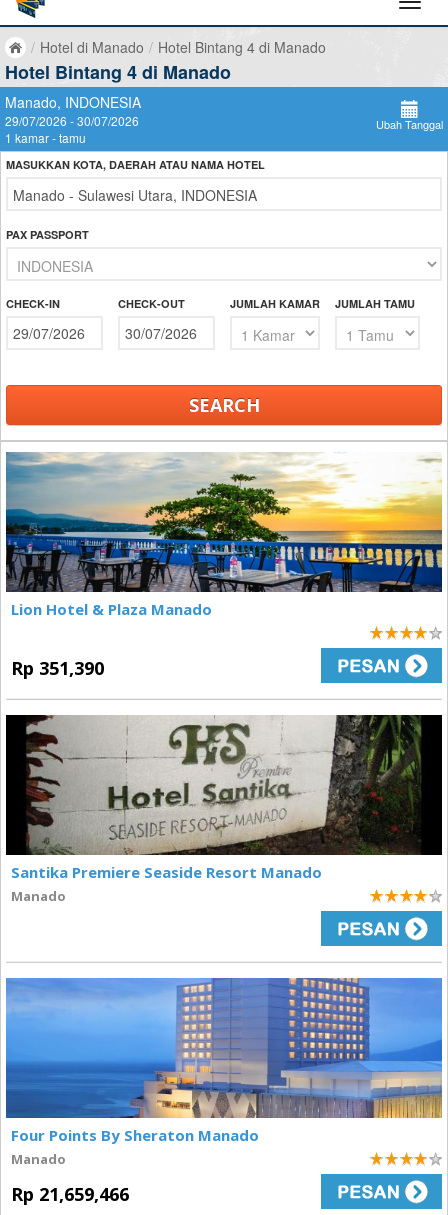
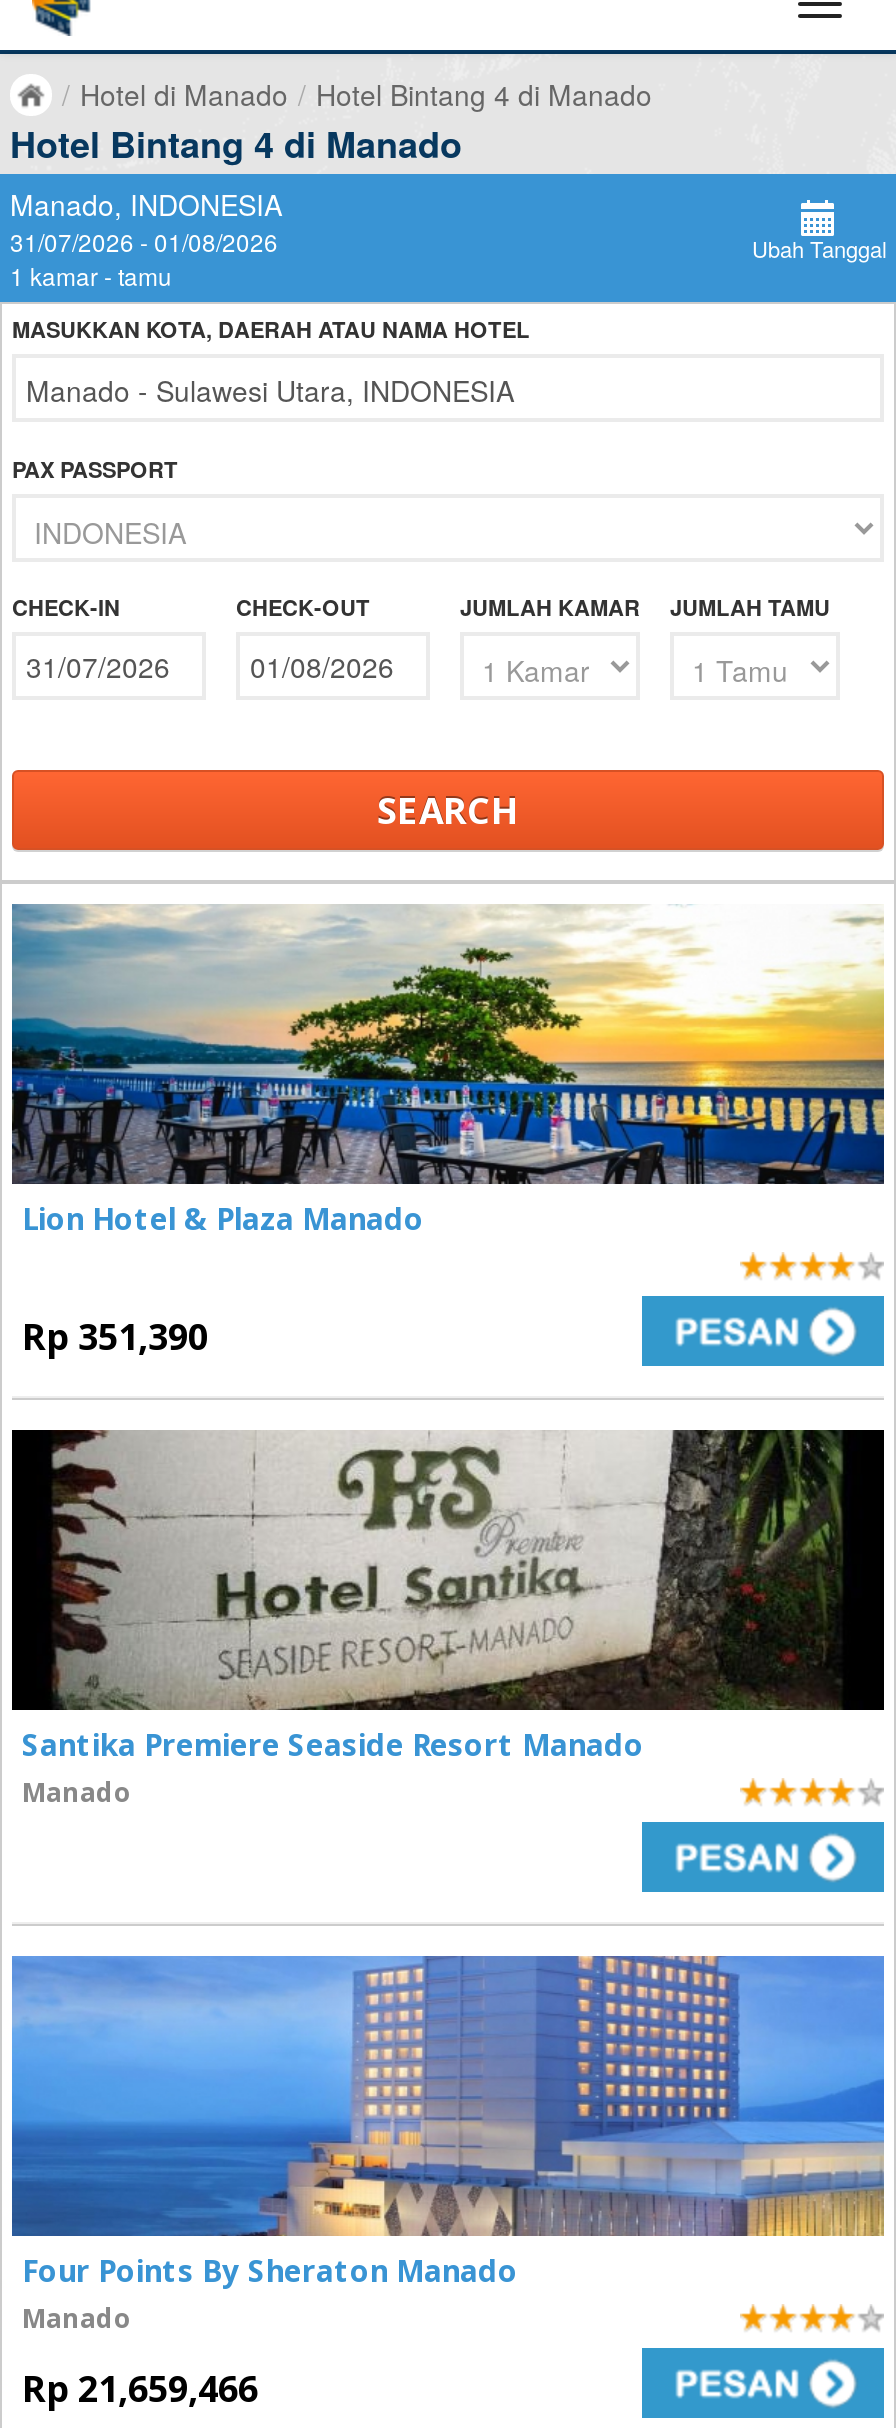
[5,112,139,129] 29/07/2026 - 30/07/2026 -> [10,224,278,258] 31/07/2026 - 01/08/2026

